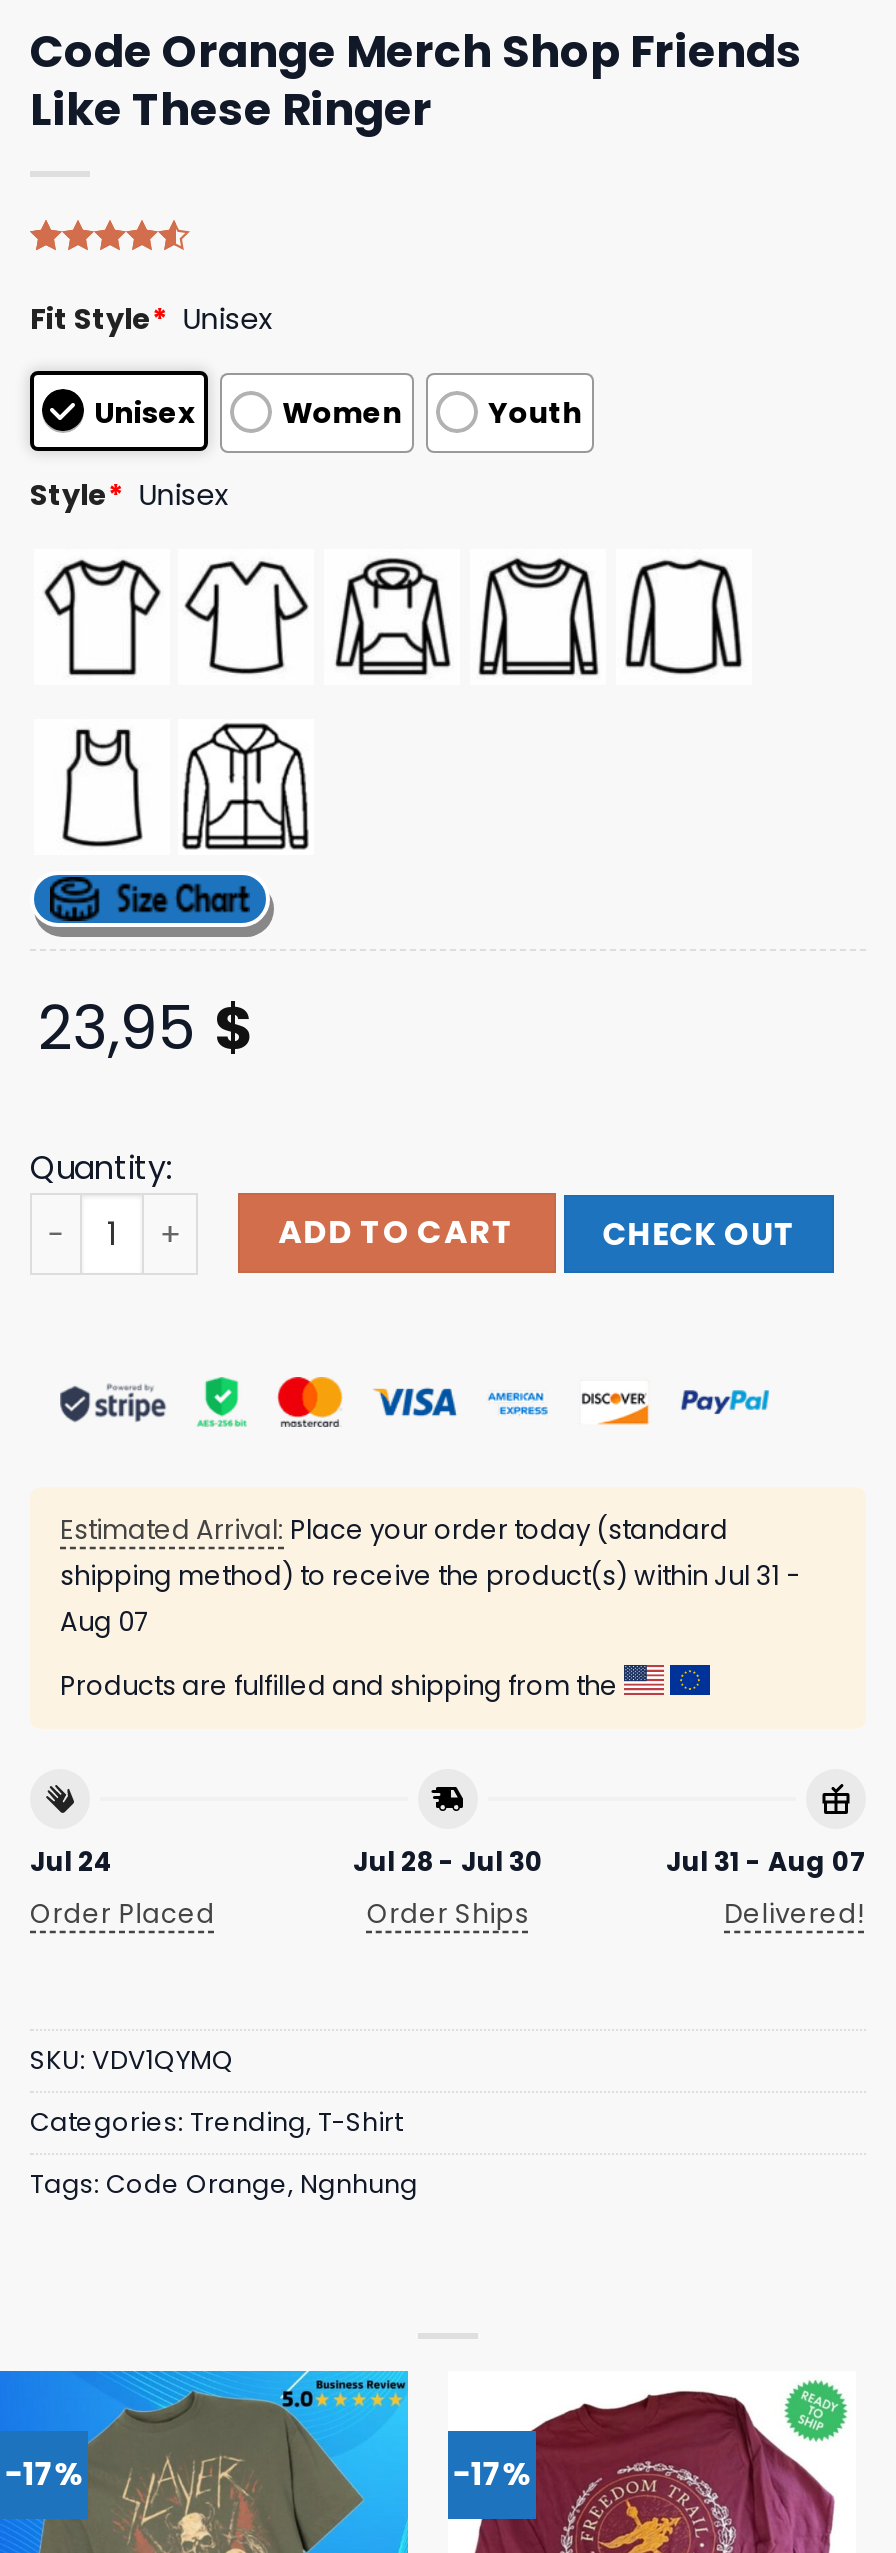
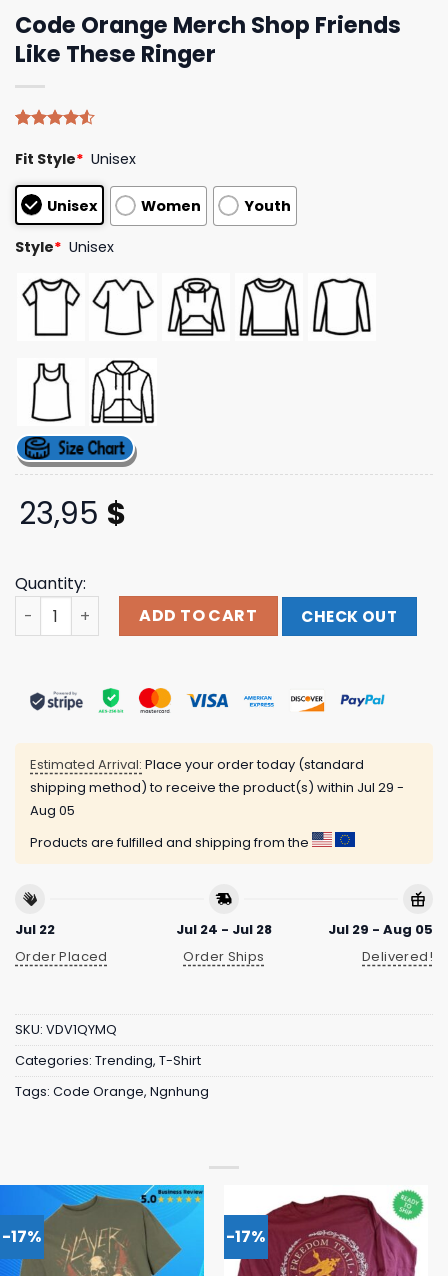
[60,1557,800,1595] shipping method) to receive the product(s) within Jul 31 - -> [30,778,404,797] shipping method) to receive the product(s) within Jul 29 -
[60,1603,148,1641] Aug 07 -> [30,801,75,820] Aug 05
[30,1842,114,1880] Jul 24 -> [15,920,55,939] Jul 22
[353,1842,543,1880] Jul 28 - Jul 30 -> [176,920,272,939] Jul 24 - Jul 28
[666,1842,866,1880] Jul 31 - Aug 07 -> [328,920,433,939] Jul 29 - Aug 05

